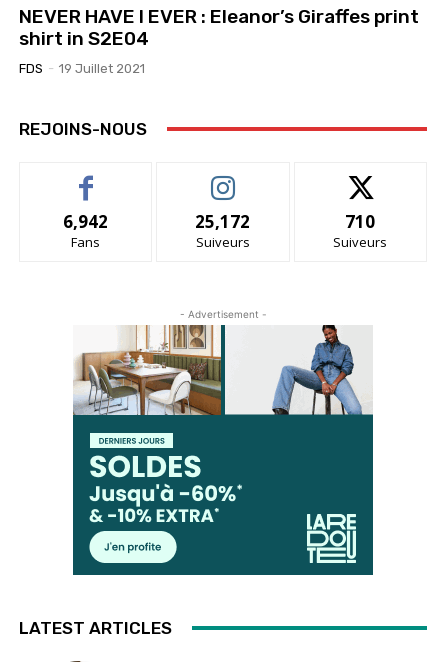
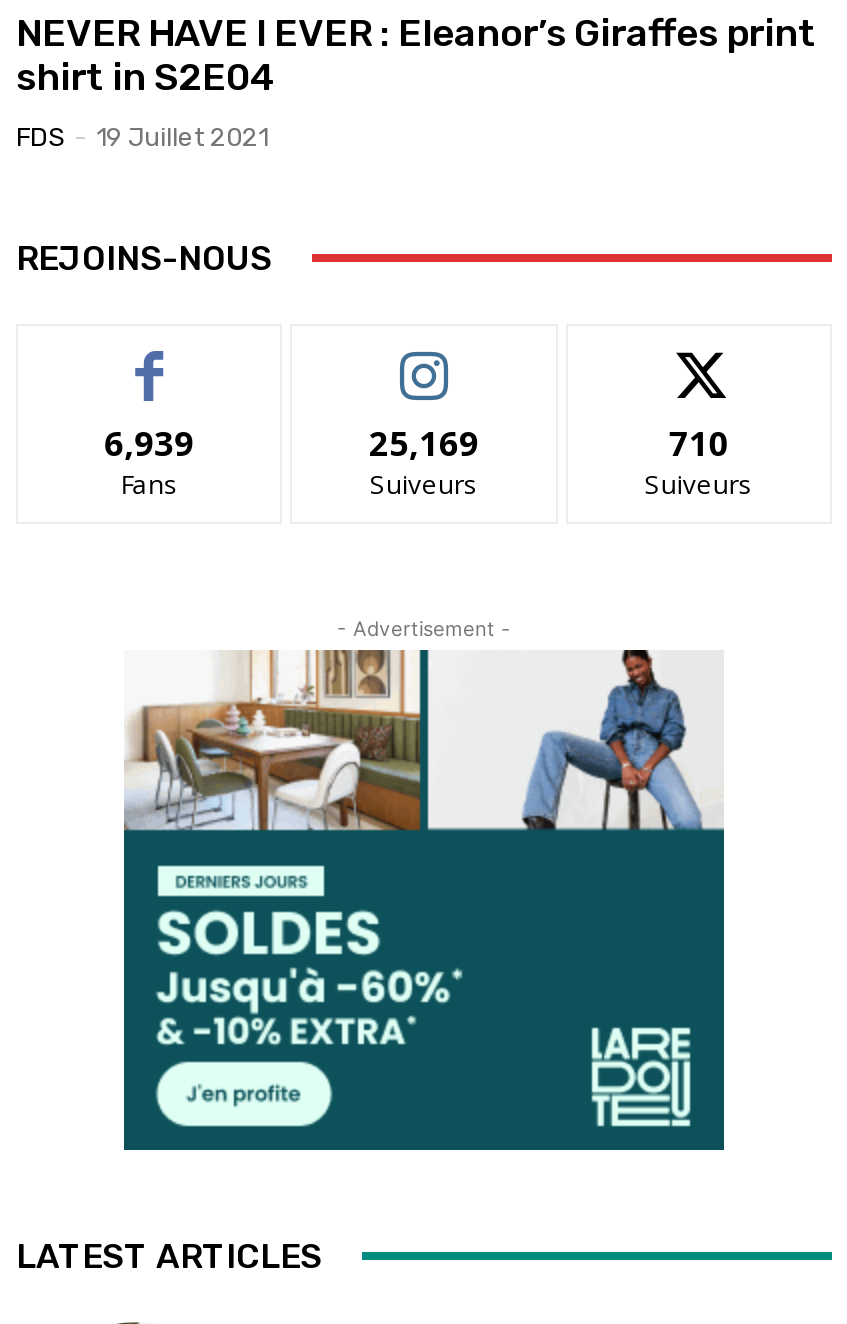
[63,210,108,233] 6,942 -> [104,419,194,465] 6,939
[195,210,250,233] 25,172 -> [369,419,479,465] 25,169

